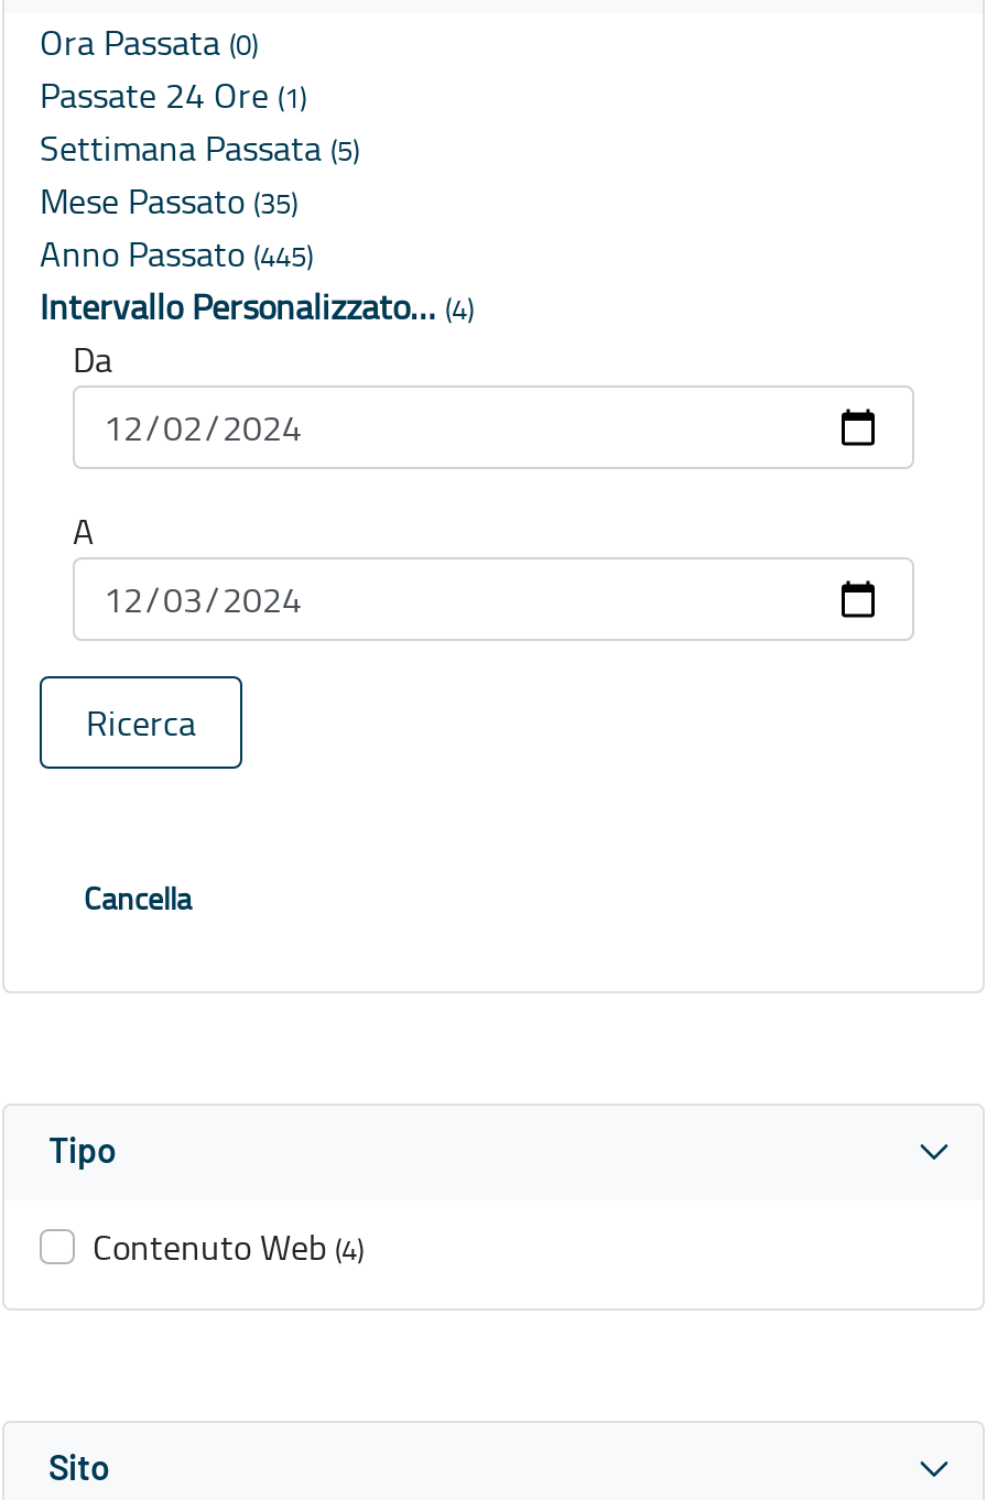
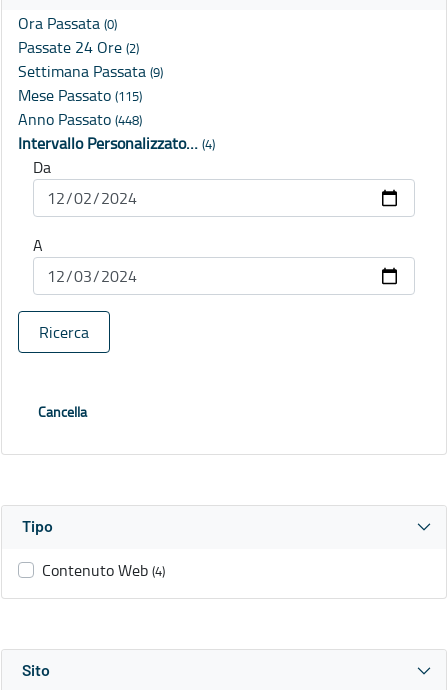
[40,71,306,120] Passate 24 Ore (1) -> [18,36,139,58] Passate 24 Ore (2)
[40,124,359,172] Settimana Passata (5) -> [18,60,163,82] Settimana Passata (9)
[40,177,297,225] Mese Passato (35) -> [18,84,142,106] Mese Passato (115)
[40,230,313,278] Anno Passato (445) -> [18,108,142,130] Anno Passato (448)

